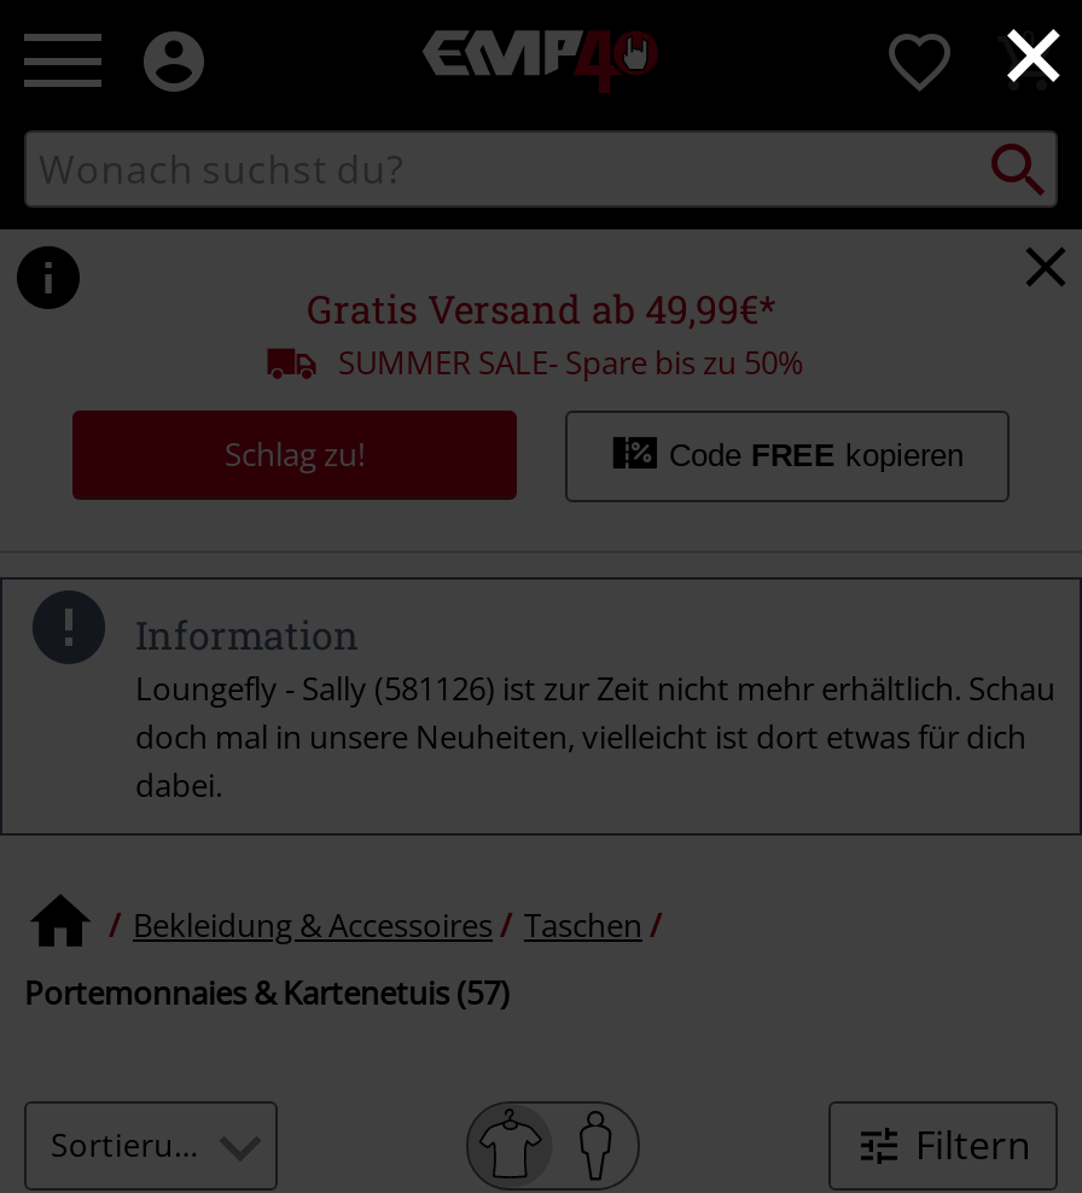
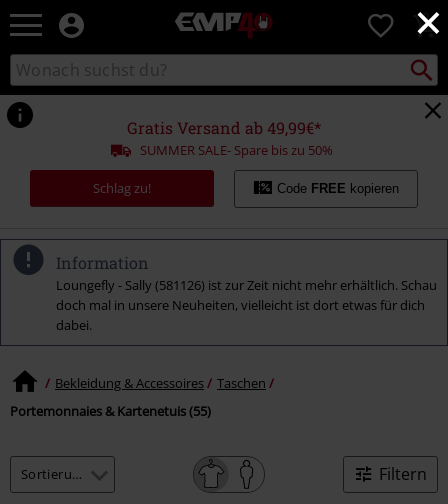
[24,970,510,1013] Portemonnaies & Kartenetuis (57) -> [10,402,211,420] Portemonnaies & Kartenetuis (55)

